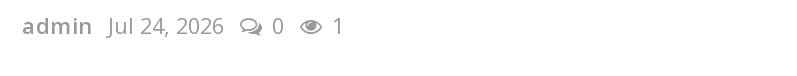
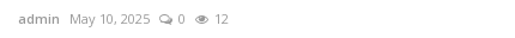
[22,11,224,41] admin Jul 24, 2026 -> [18,9,150,27] admin May 10, 2025
[332,11,344,41] 1 -> [214,9,229,27] 12

